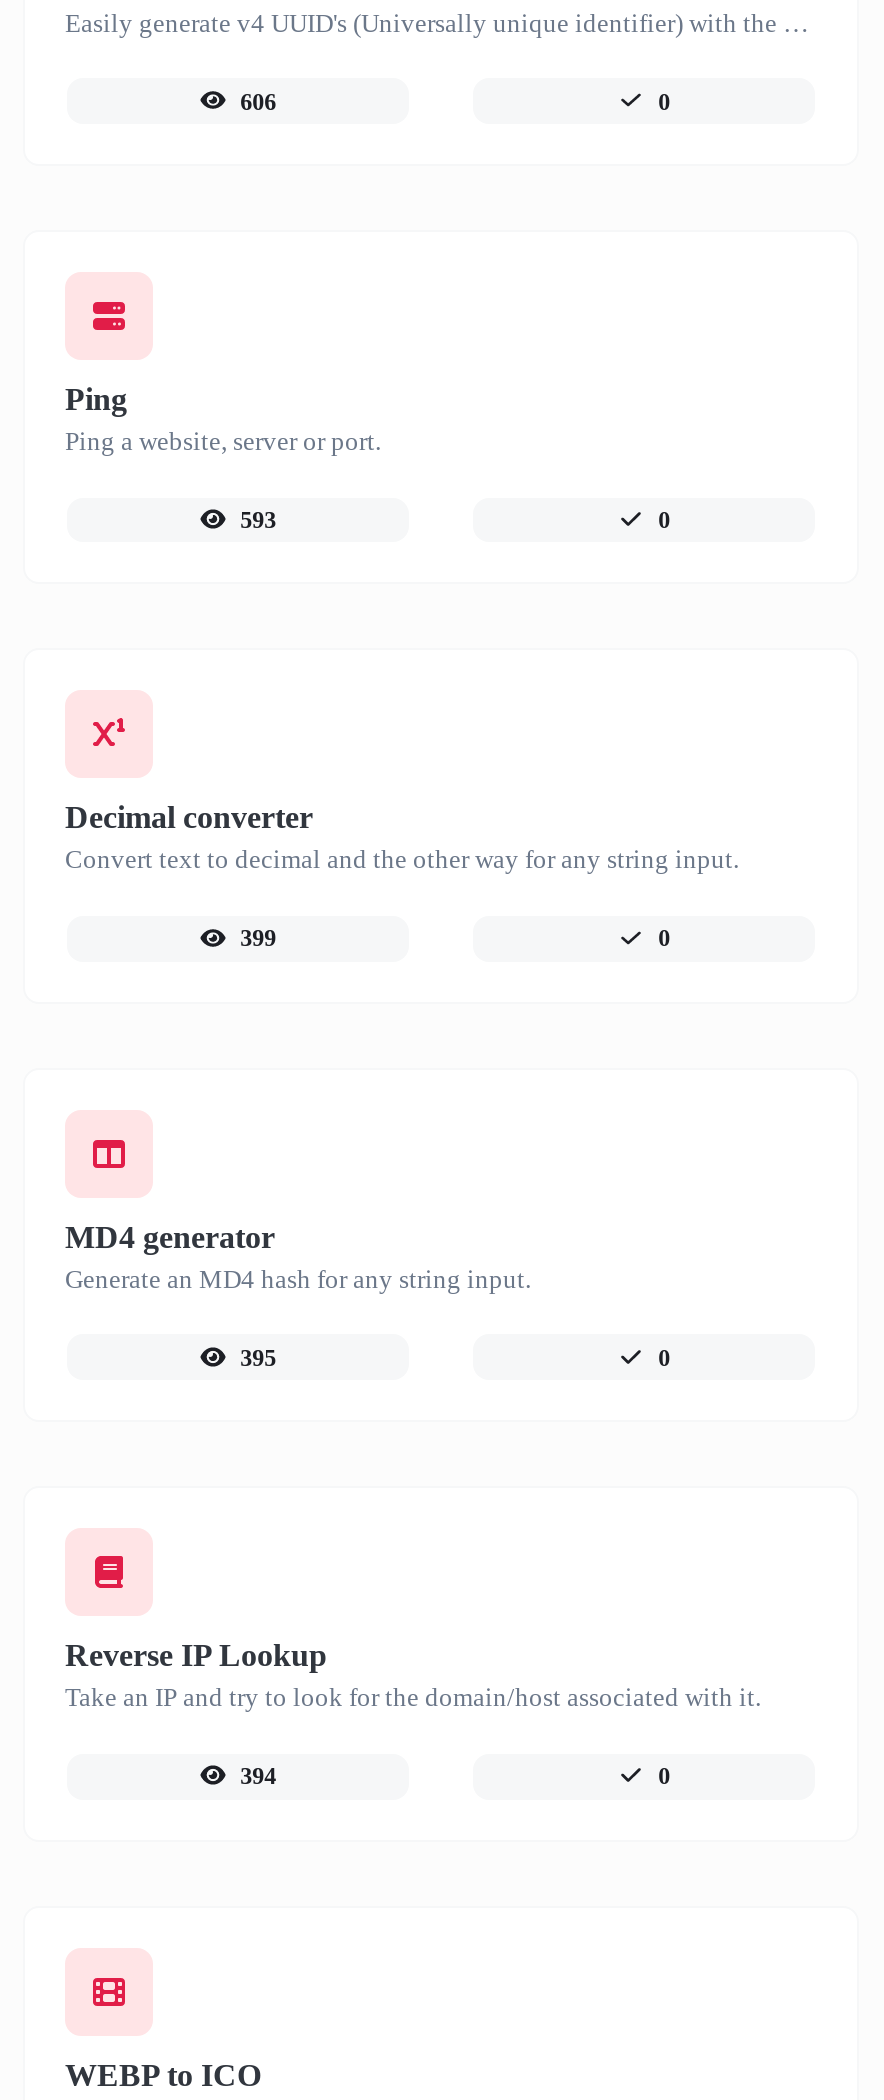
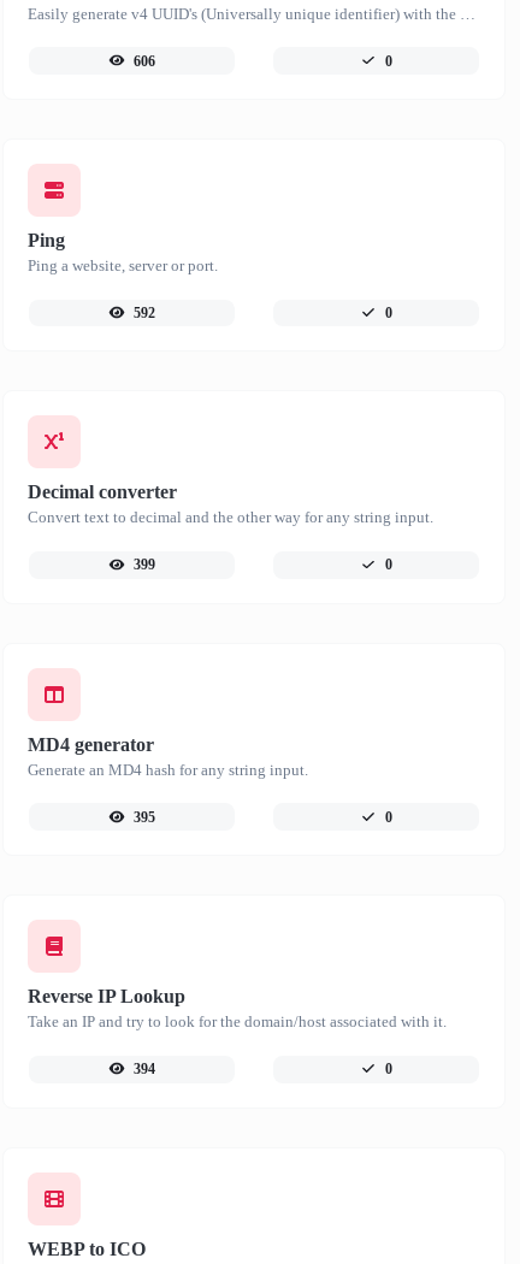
[234,506,276,534] 593 -> [130,305,155,321] 592

